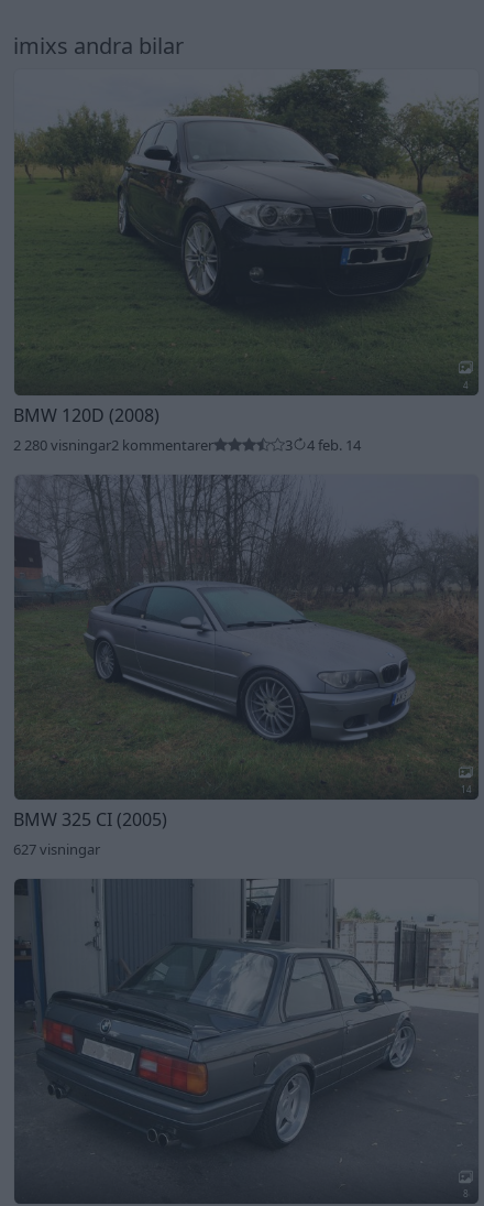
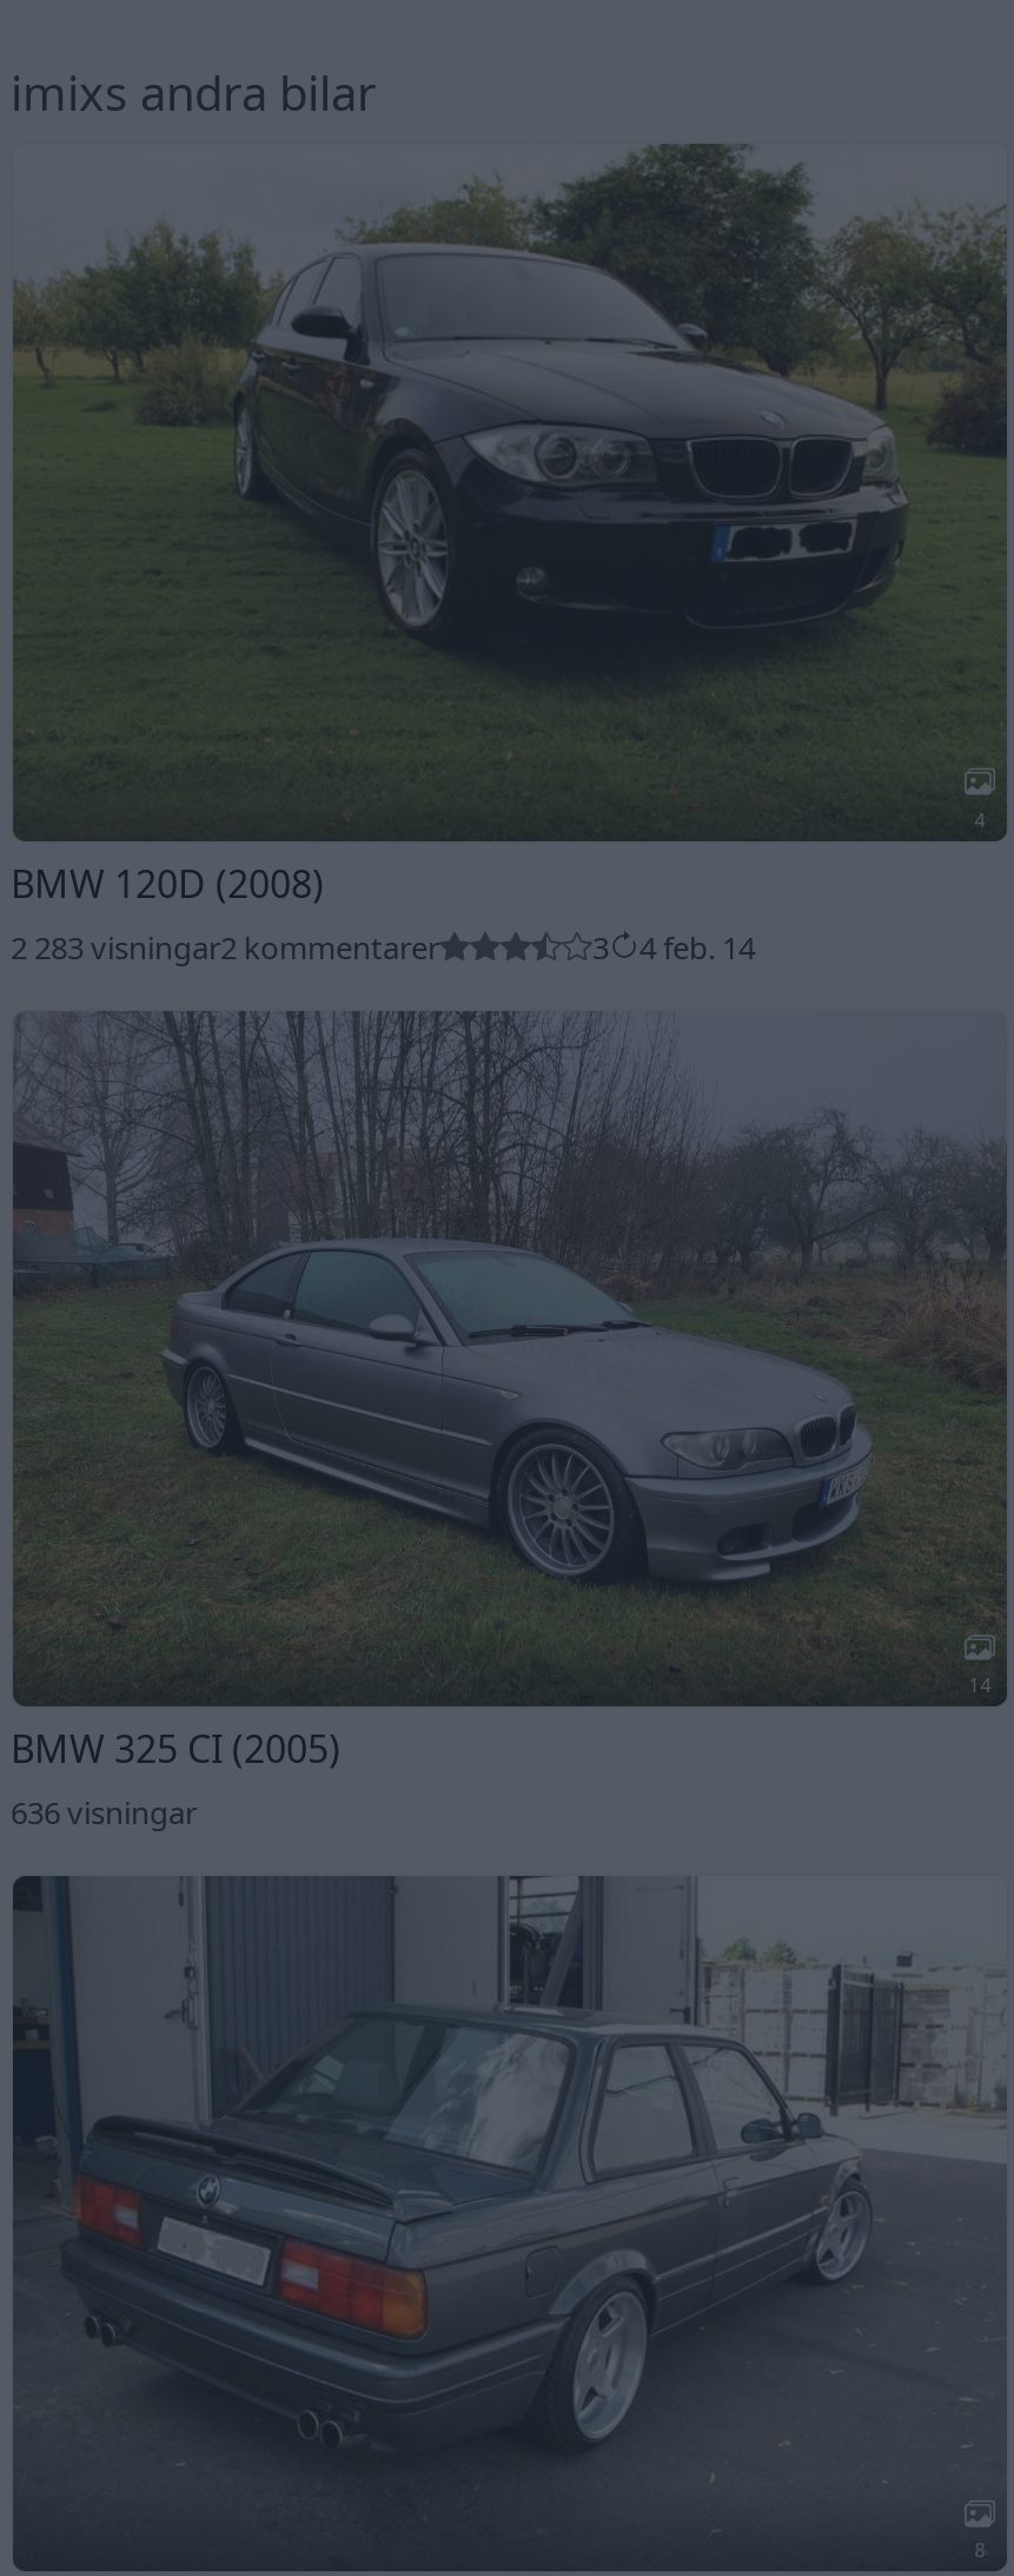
[13,435,213,455] 2 280 visningar2 kommentarer -> [11,926,439,968] 2 283 visningar2 kommentarer
[13,839,100,859] 627 visningar -> [11,1791,197,1834] 636 visningar

